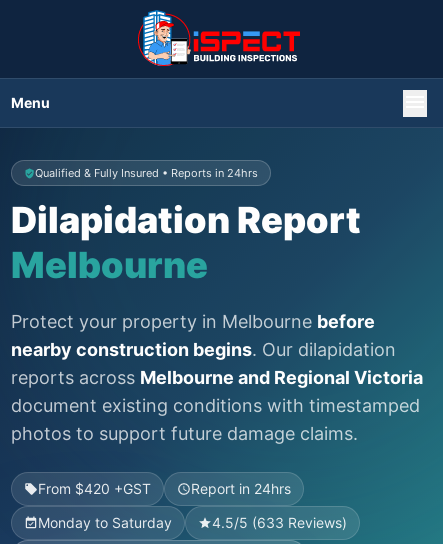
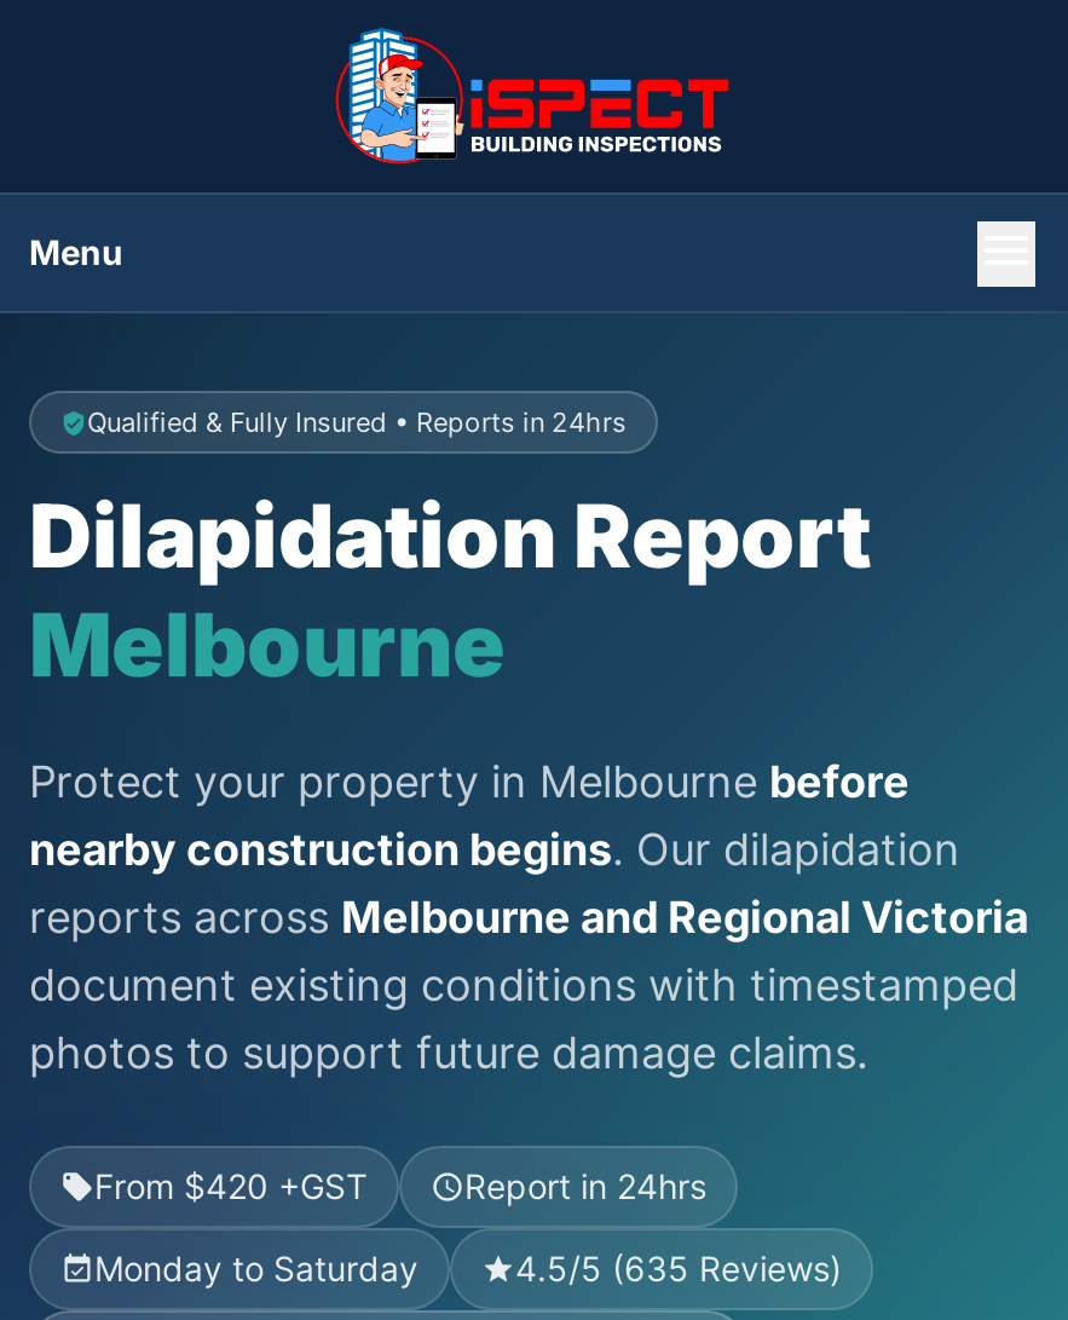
[212,514,347,531] 4.5/5 (633 Reviews) -> [515,1247,842,1289] 4.5/5 (635 Reviews)

